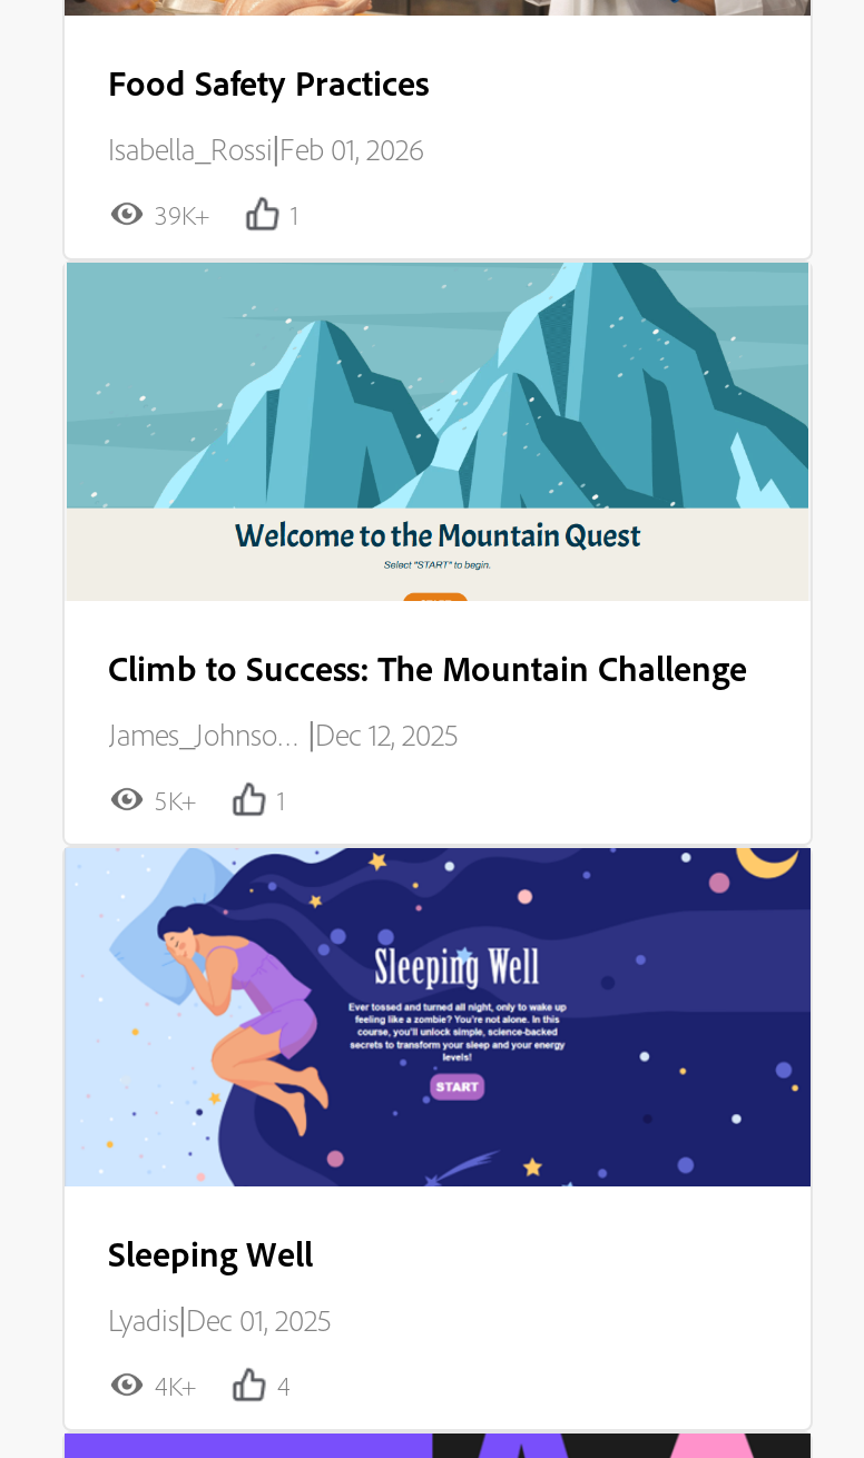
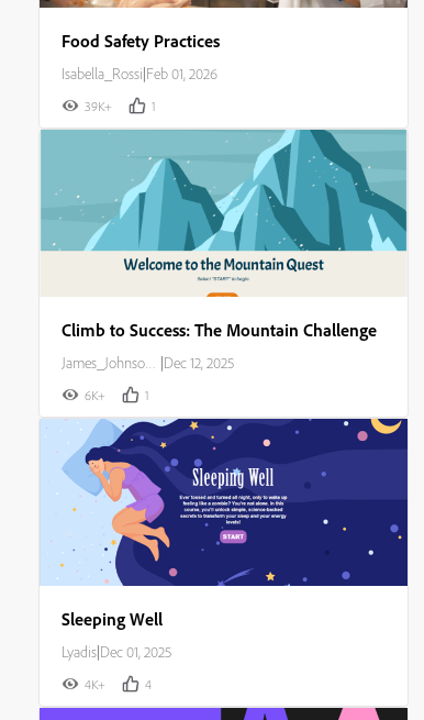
[155,784,197,817] 5K+ -> [84,387,105,403] 6K+

